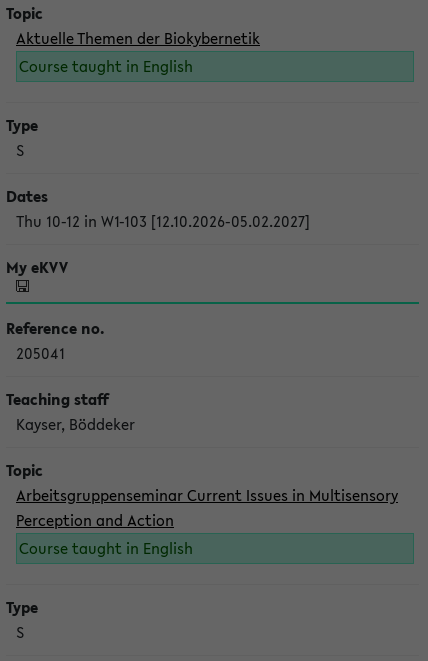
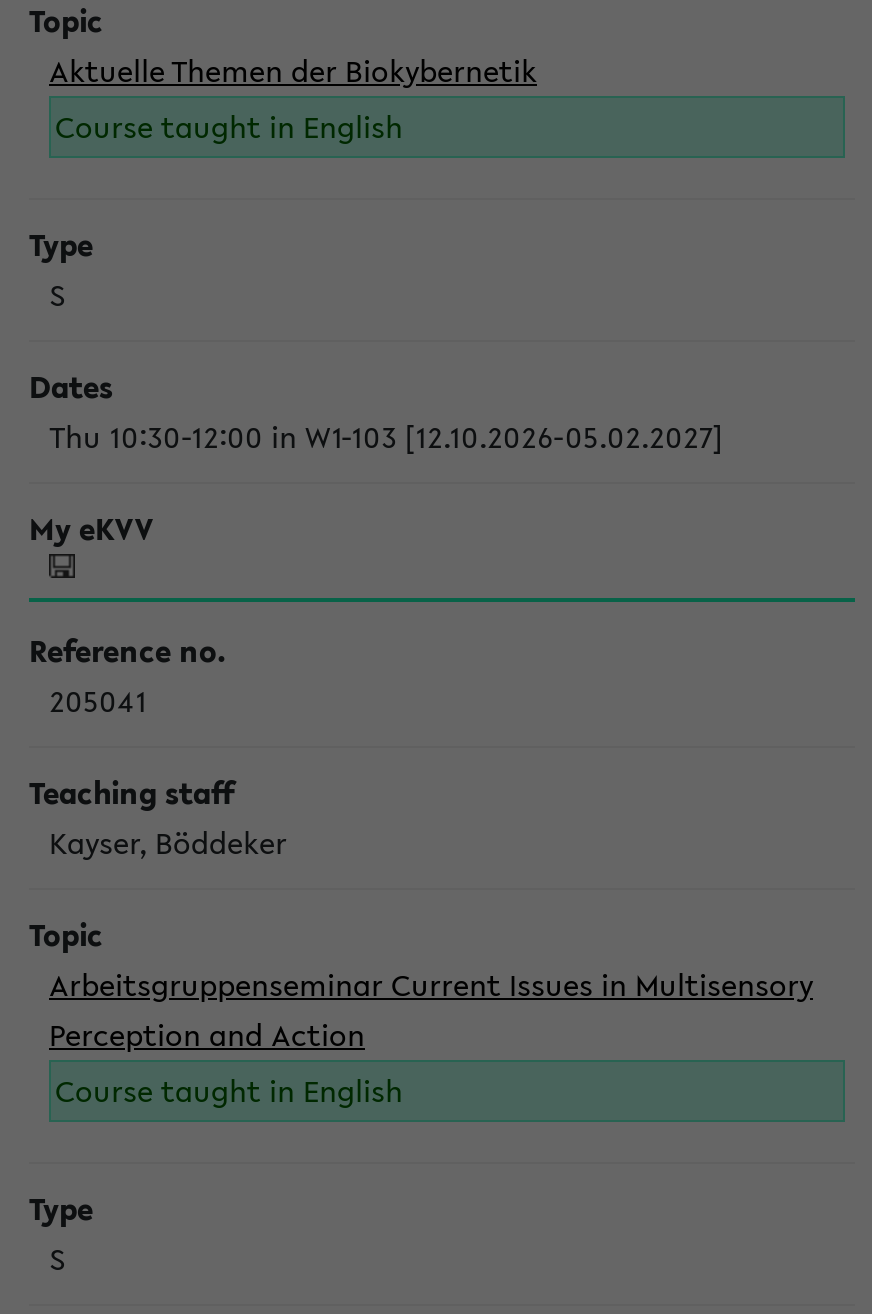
[16,210,310,232] Thu 10-12 in W1-103 [12.10.2026-05.02.2027] -> [49,414,723,458] Thu 10:30-12:00 in W1-103 [12.10.2026-05.02.2027]

